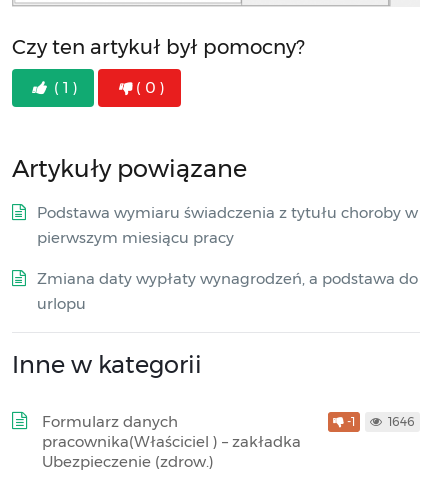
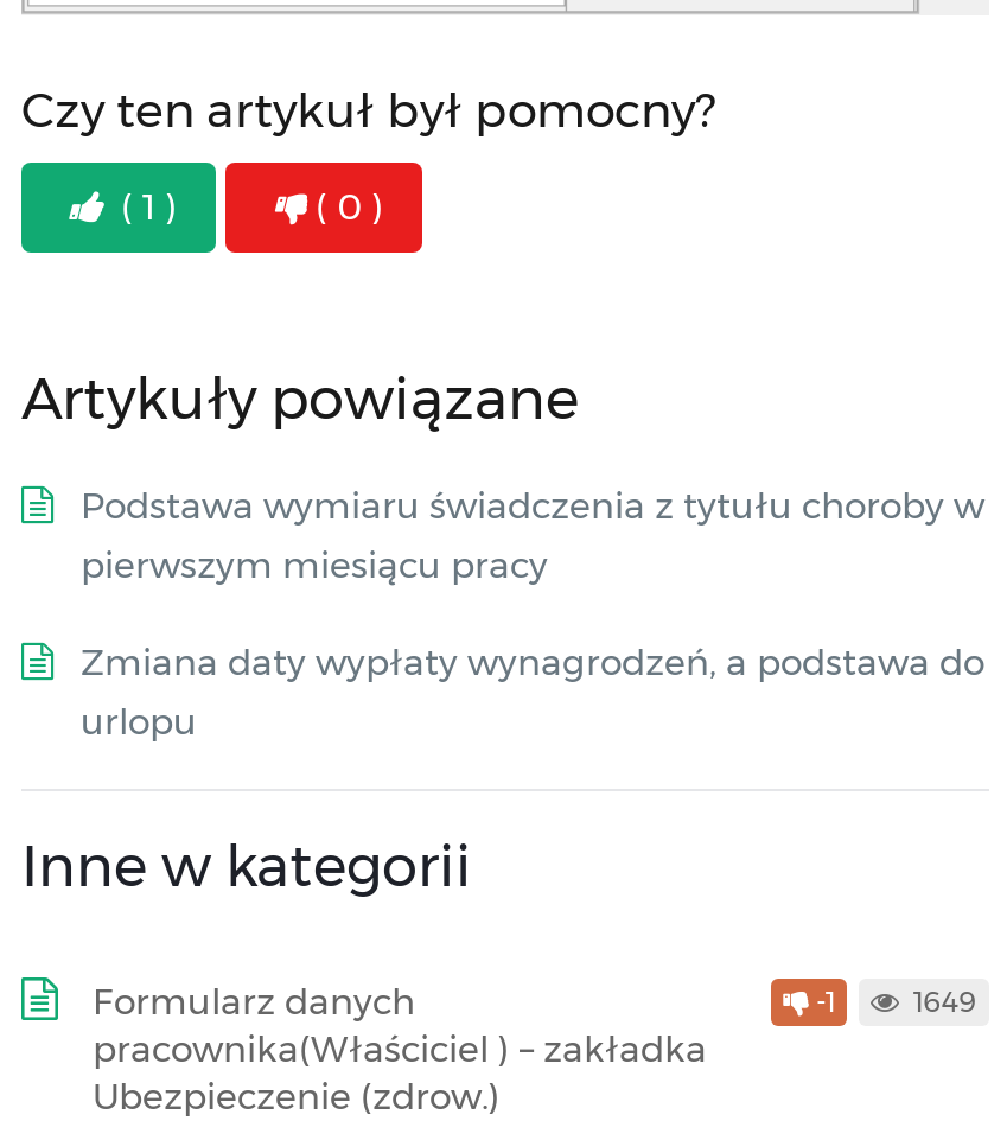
[347,414,415,429] -1 1646 -> [816,983,977,1019] -1 1649

